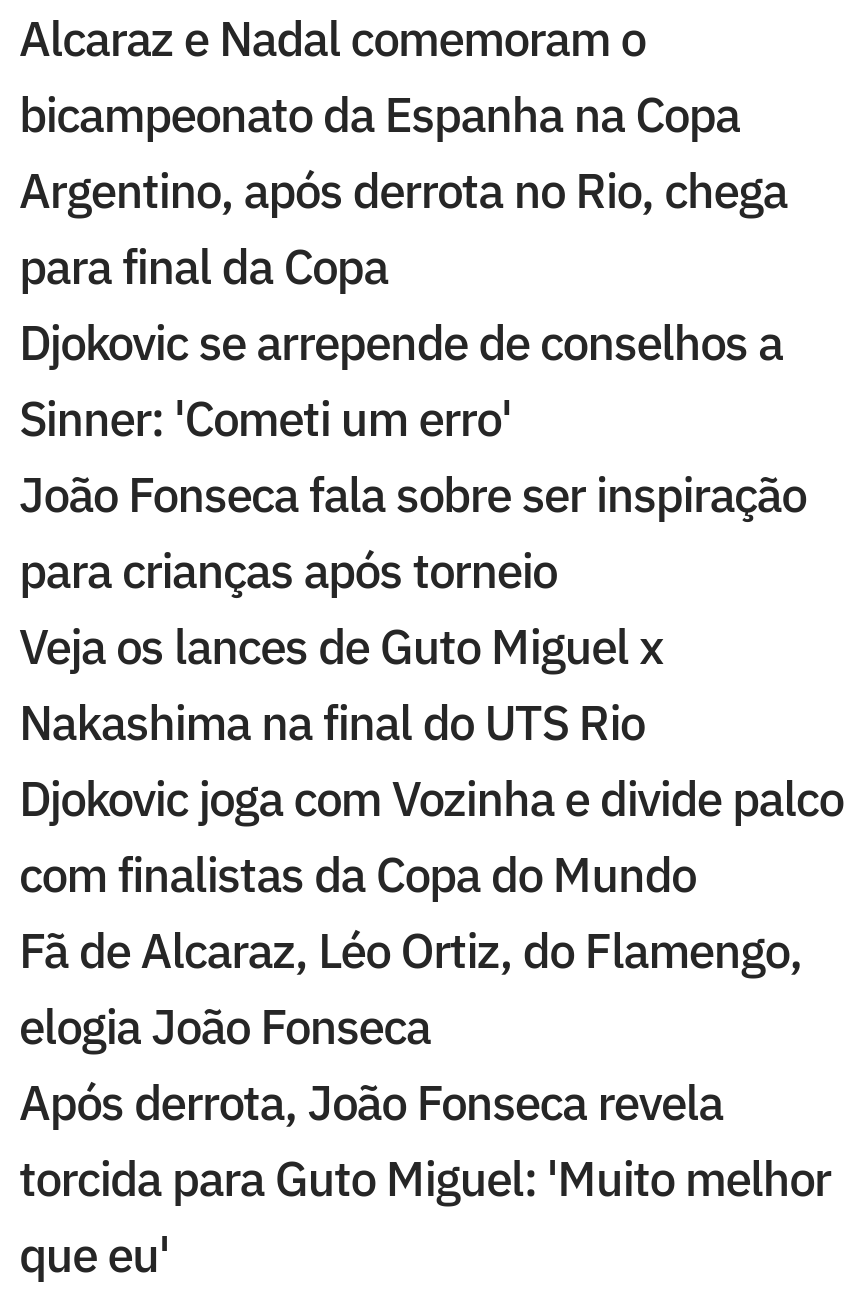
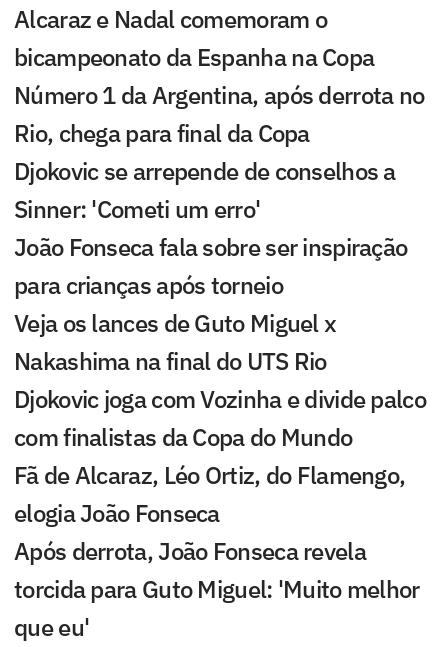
[19,158,787,298] Argentino, após derrota no Rio, chega | para final da Copa -> [14,79,424,149] Número 1 da Argentina, após derrota no | Rio, chega para final da Copa

